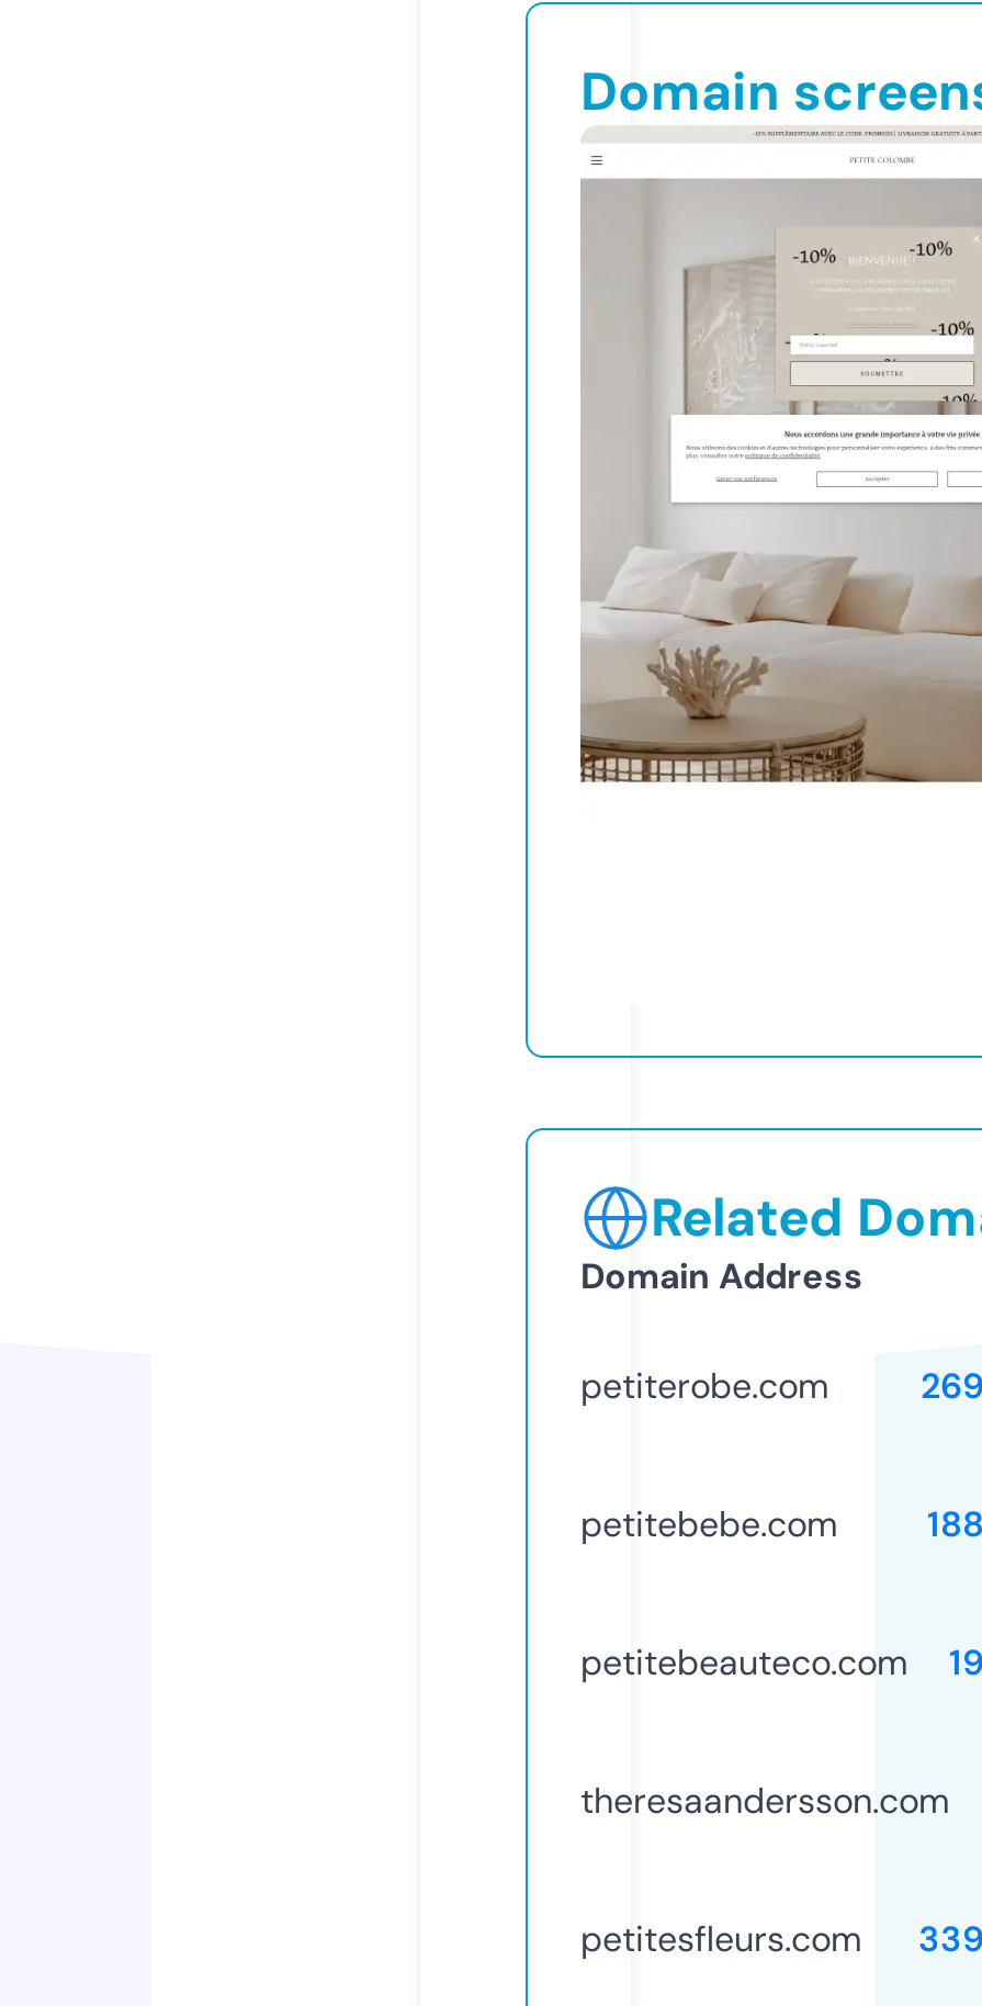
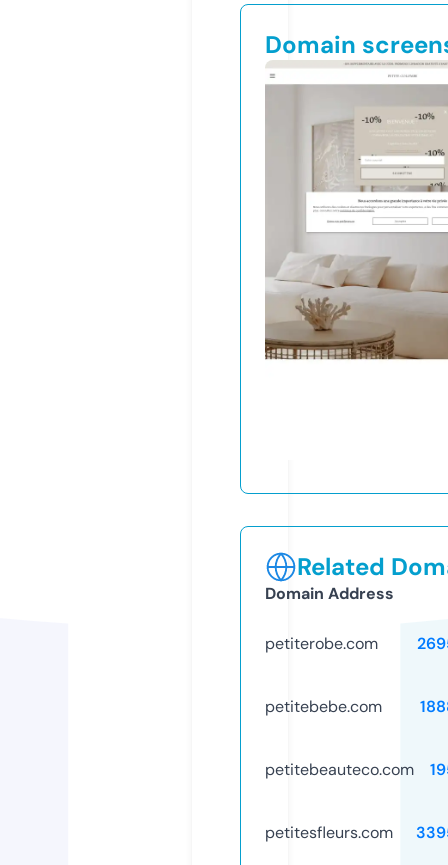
[580,1777,949,1823] theresaandersson.com -> none

